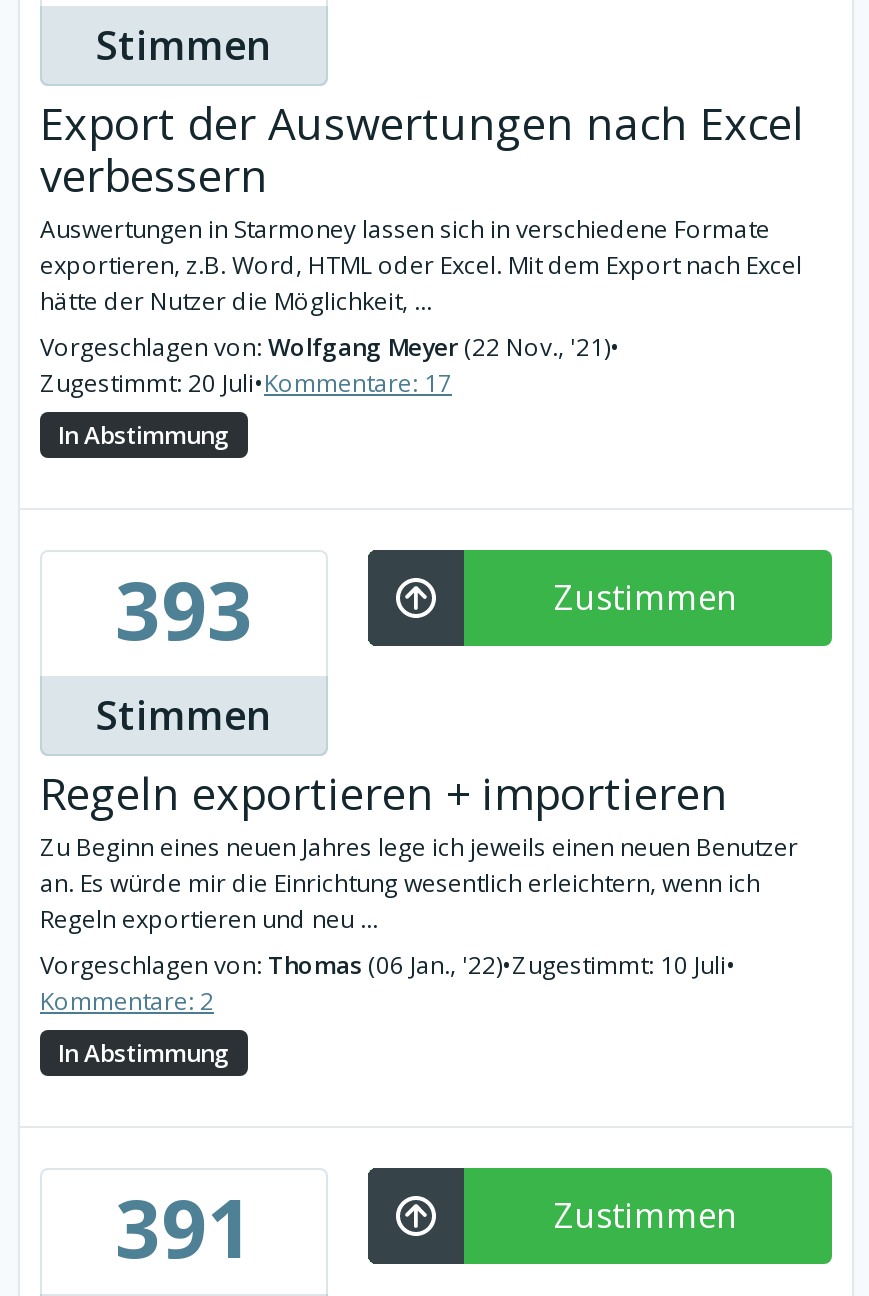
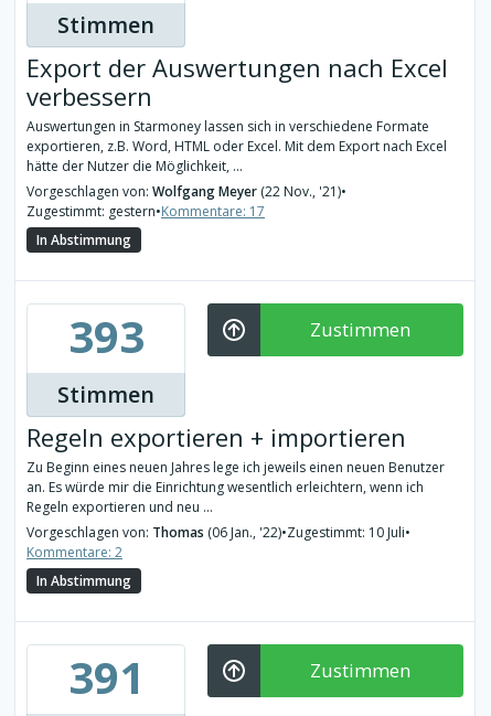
[40,366,452,400] Zugestimmt: 20 Juli•Kommentare: 17 -> [26,202,265,221] Zugestimmt: gestern•Kommentare: 17

